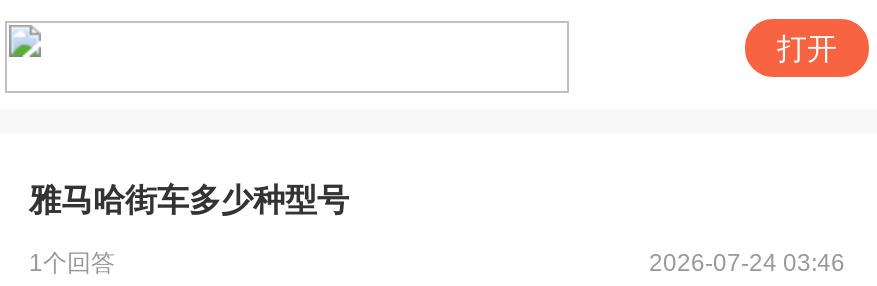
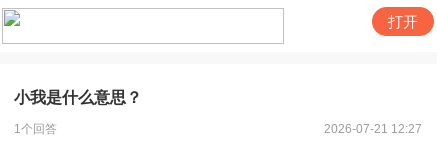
[29,183,349,217] 雅马哈街车多少种型号 -> [14,89,142,106] 小我是什么意思？
[649,249,845,277] 2026-07-24 03:46 -> [324,122,422,136] 2026-07-21 12:27

